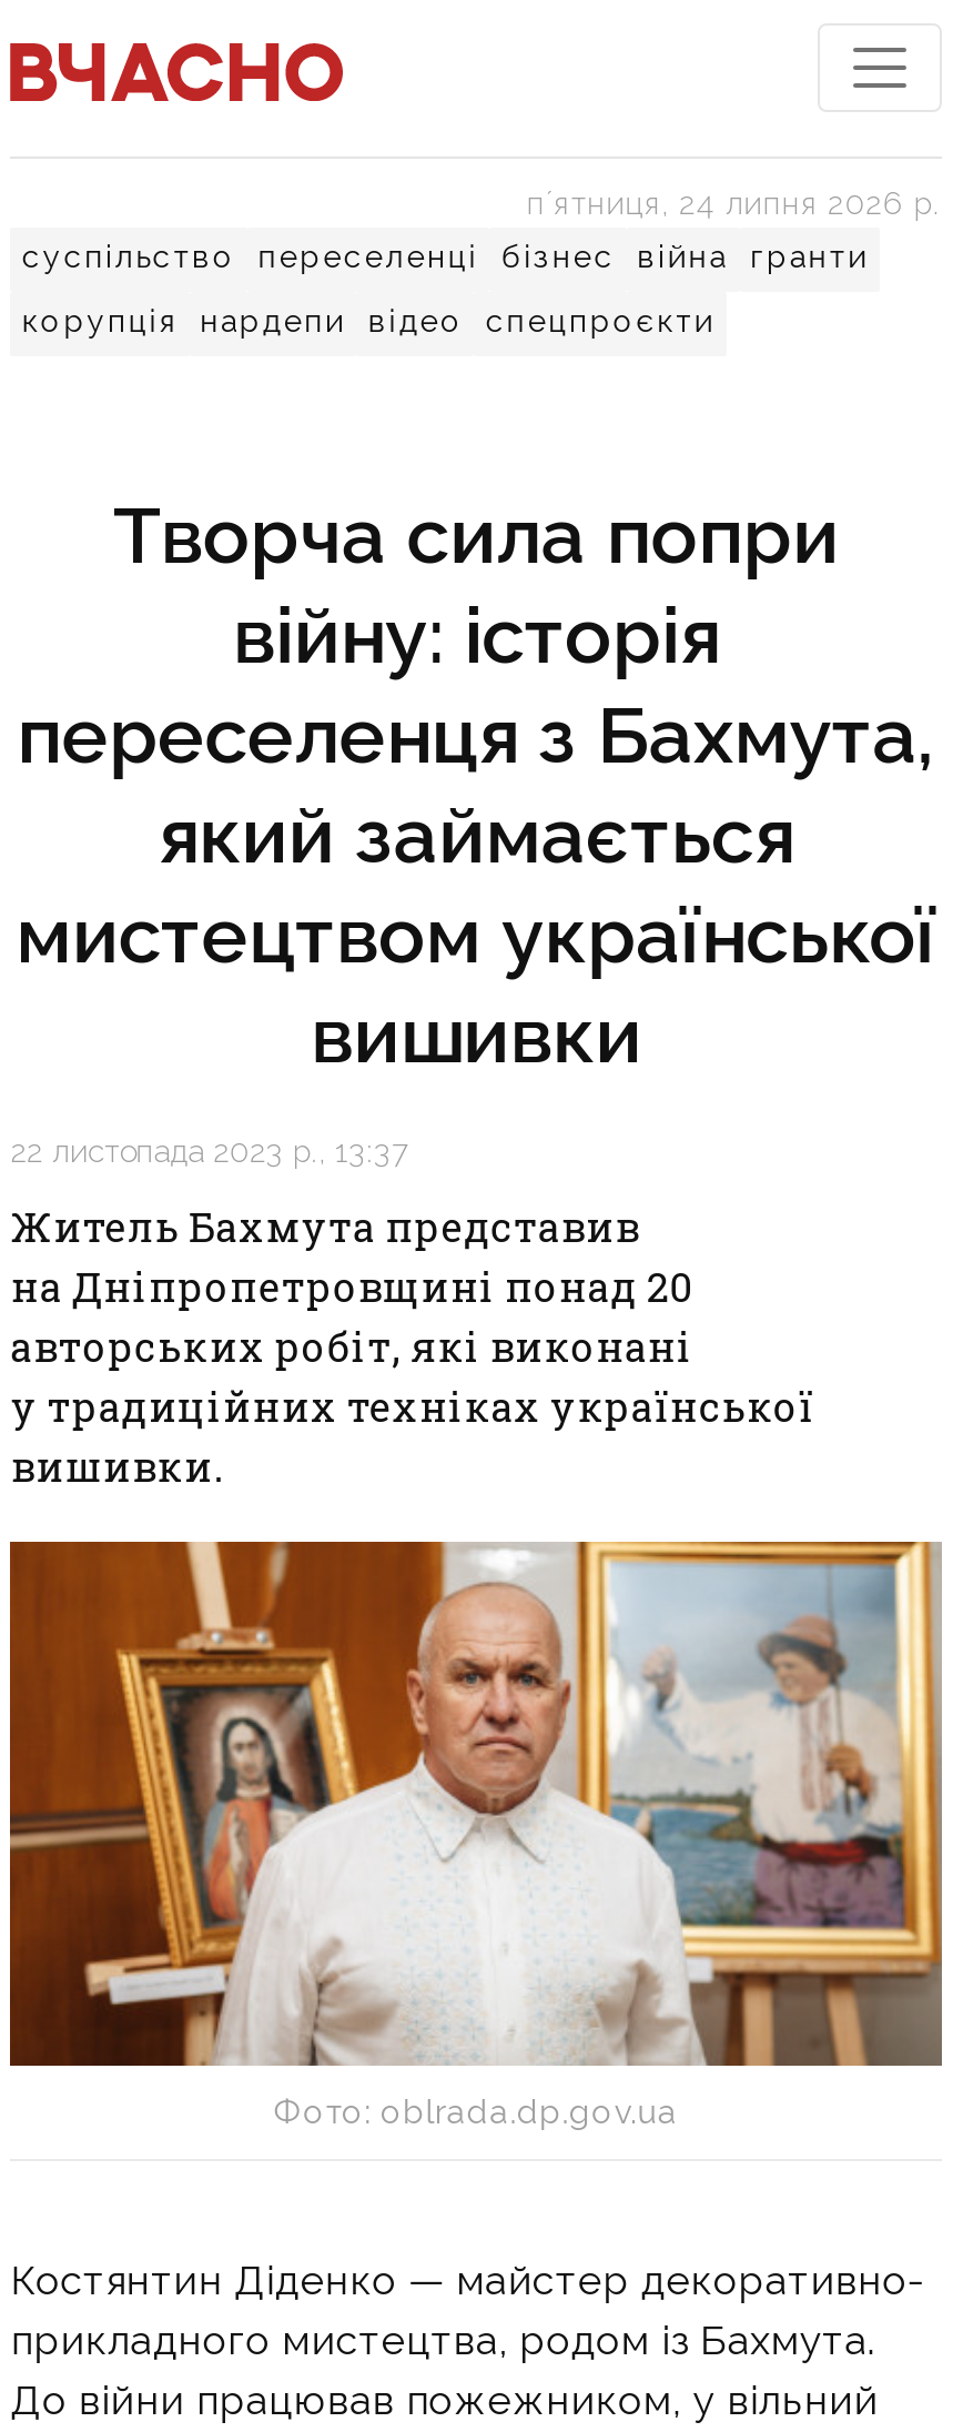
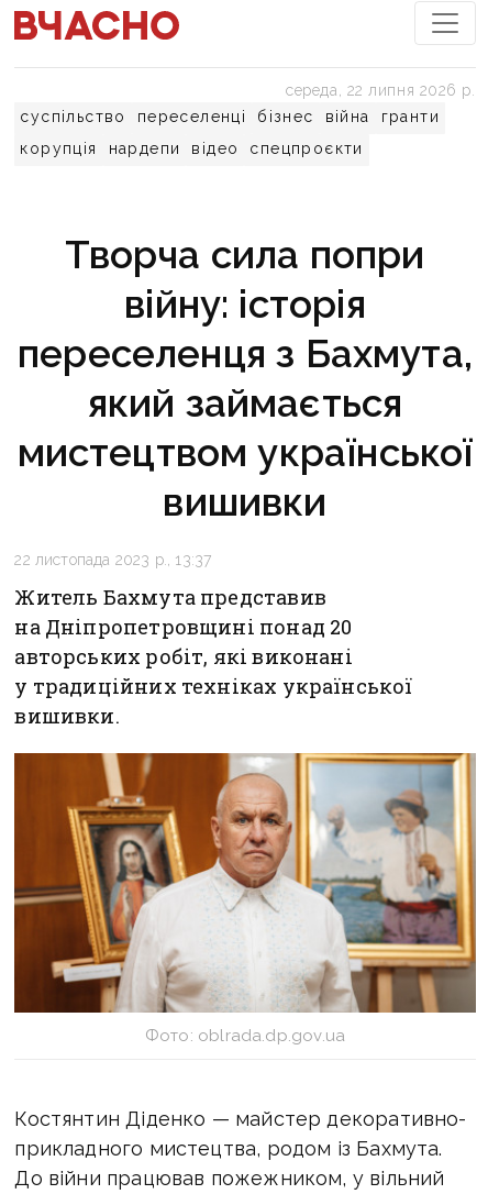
[527,185,941,221] пʼятниця, 24 липня 2026 р. -> [286,81,475,99] середа, 22 липня 2026 р.

